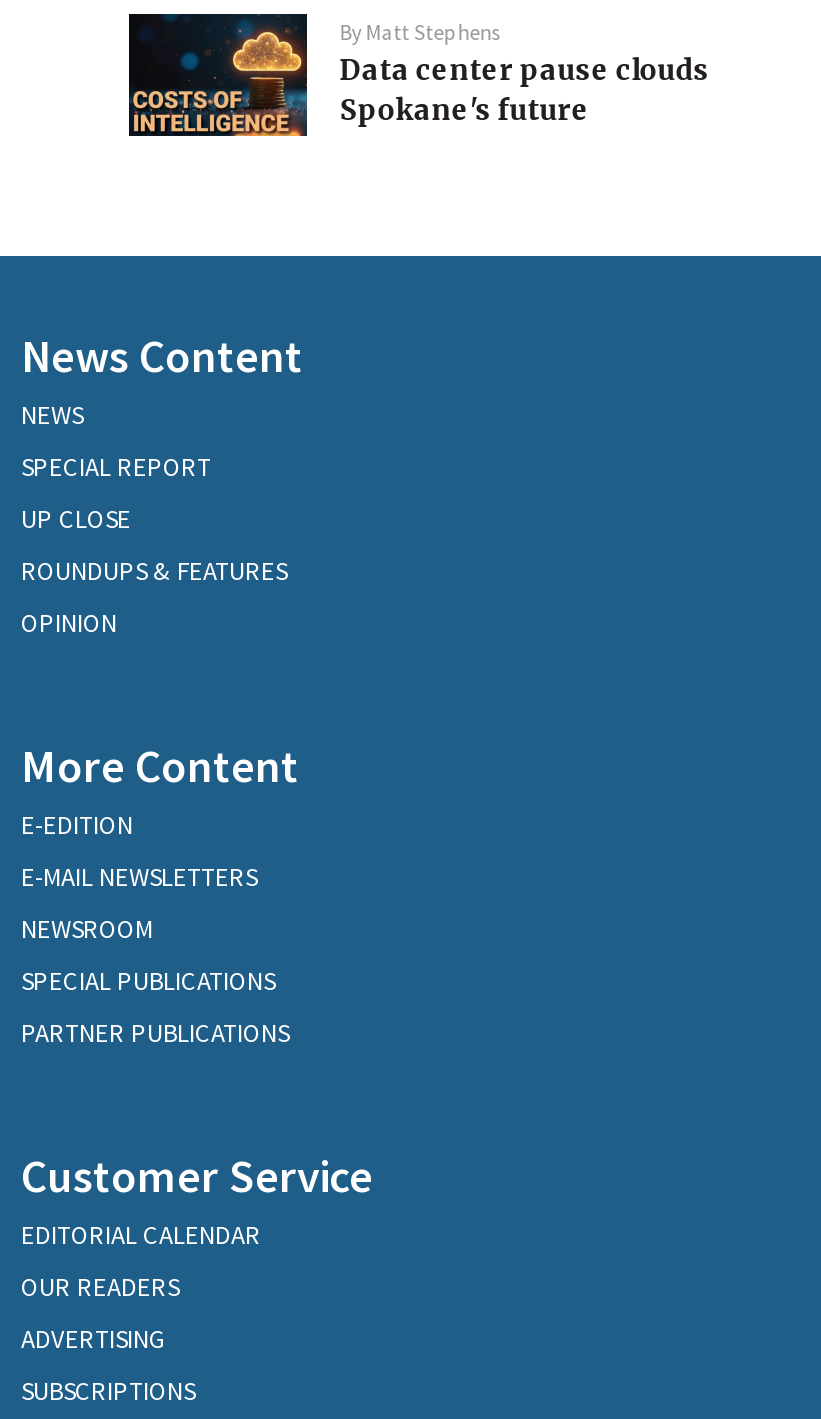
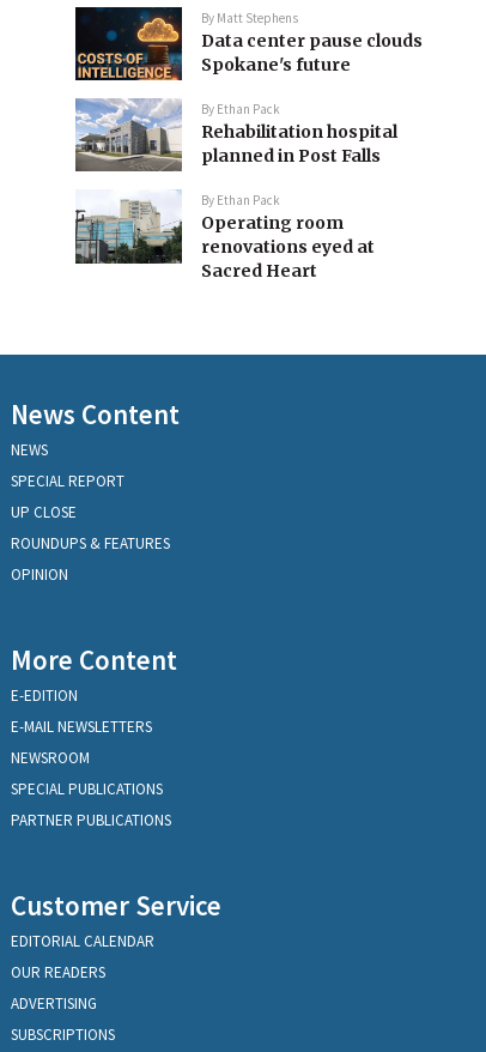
none -> [74,97,398,282] [image] | By Ethan Pack | Rehabilitation hospital | planned in Post Falls | By Ethan Pack | Operating room | renovations eyed at | Sacred Heart
none -> [74,189,183,283] [image]

